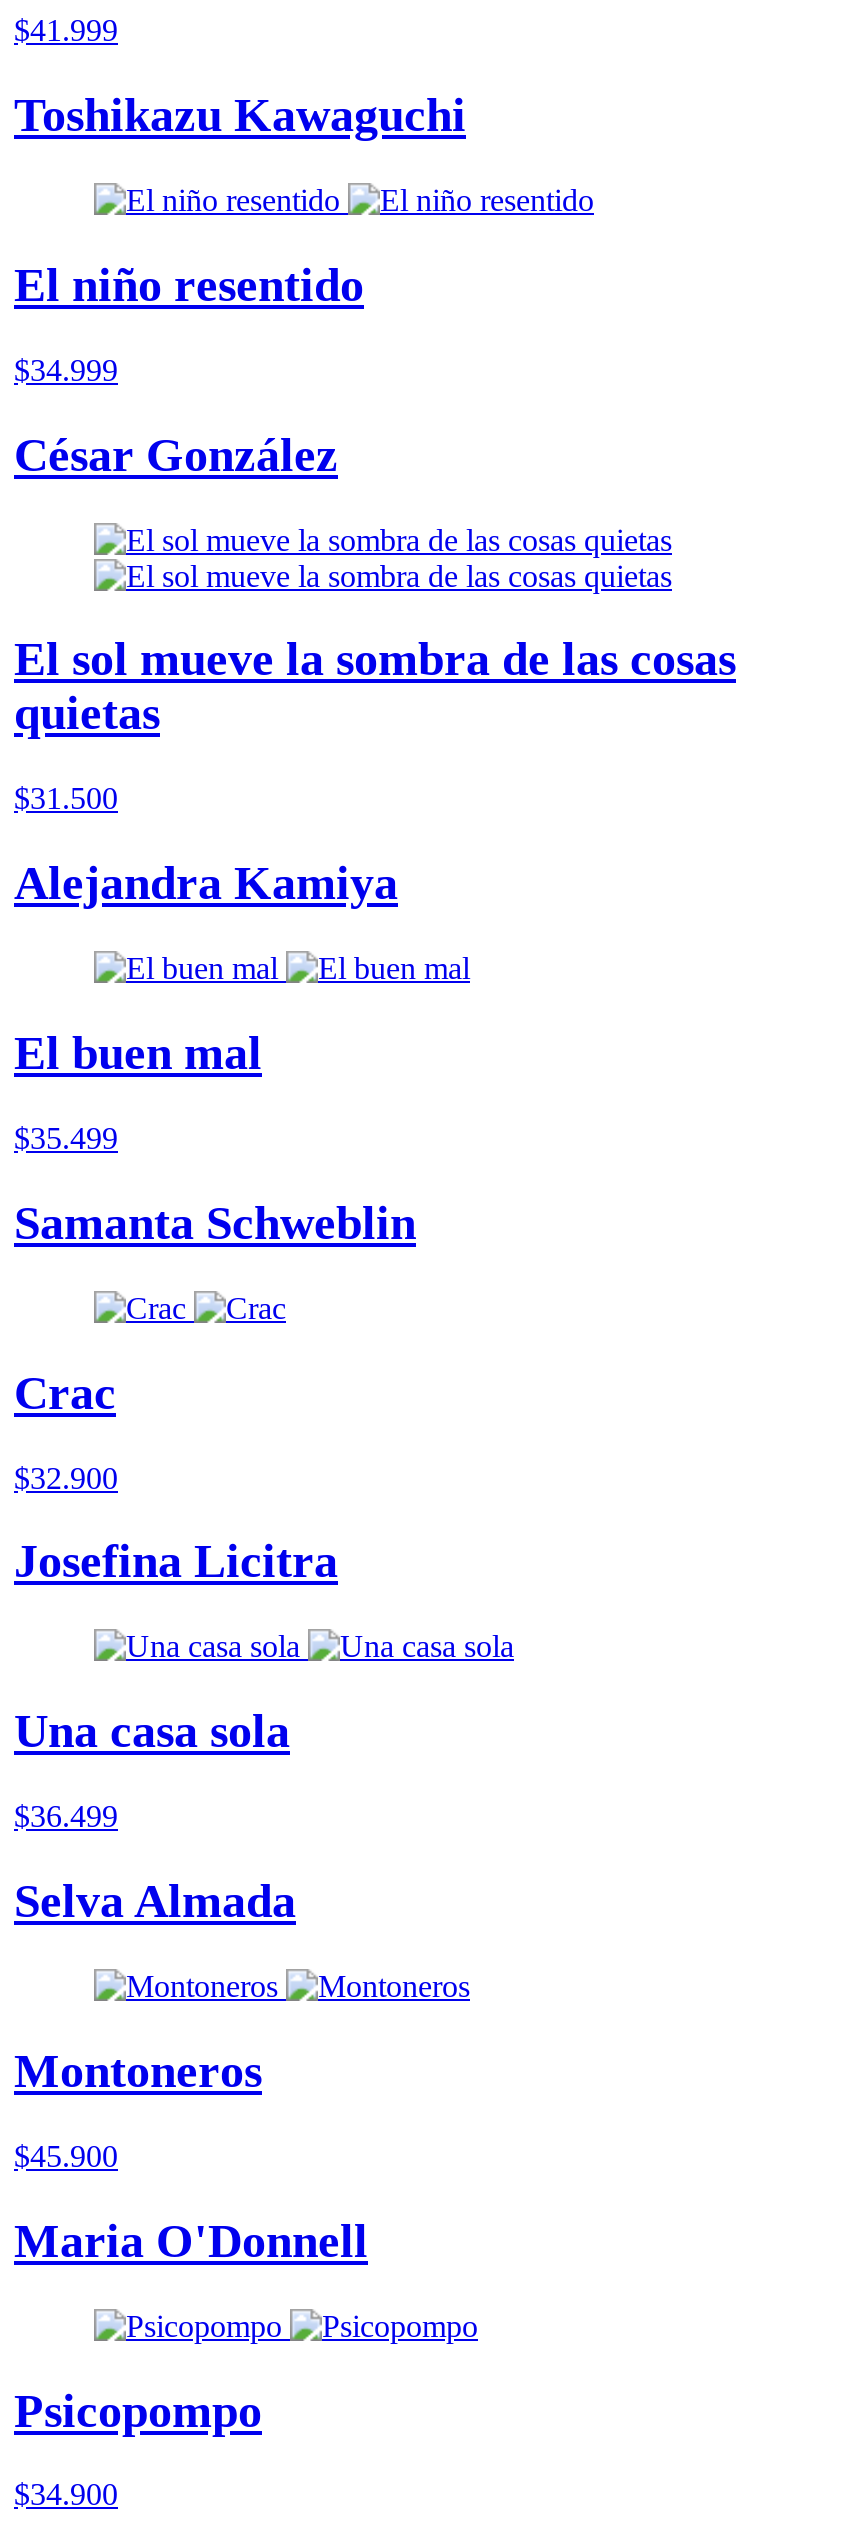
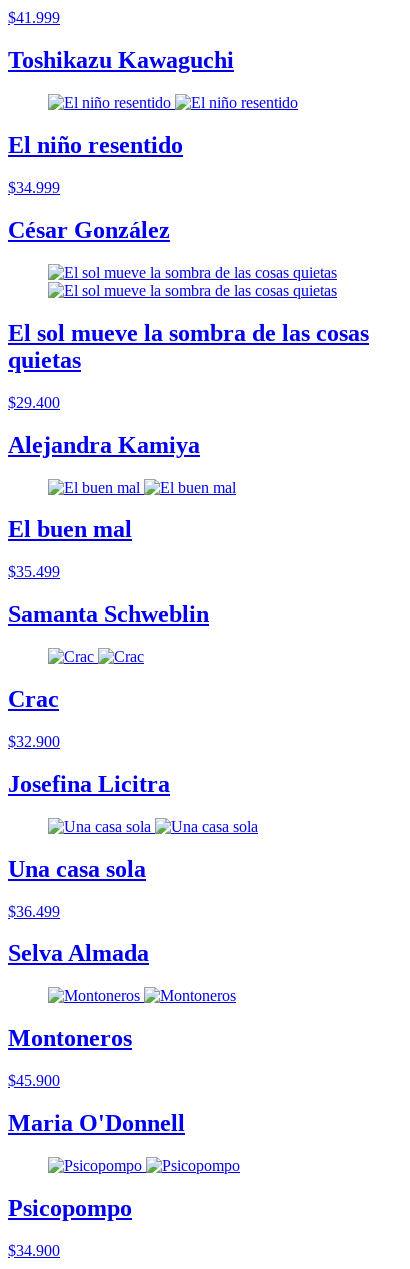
[14,781,118,815] $31.500 -> [8,394,60,411] $29.400

